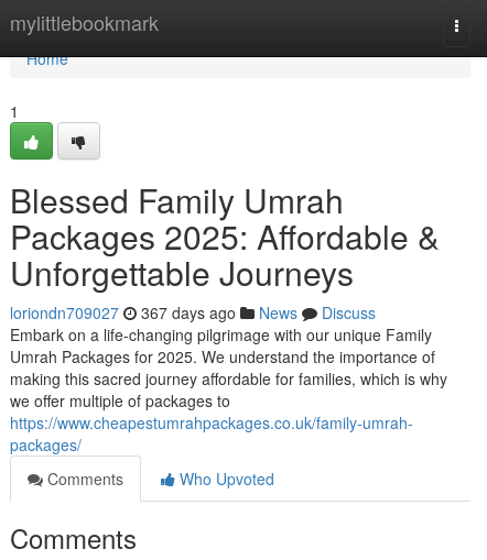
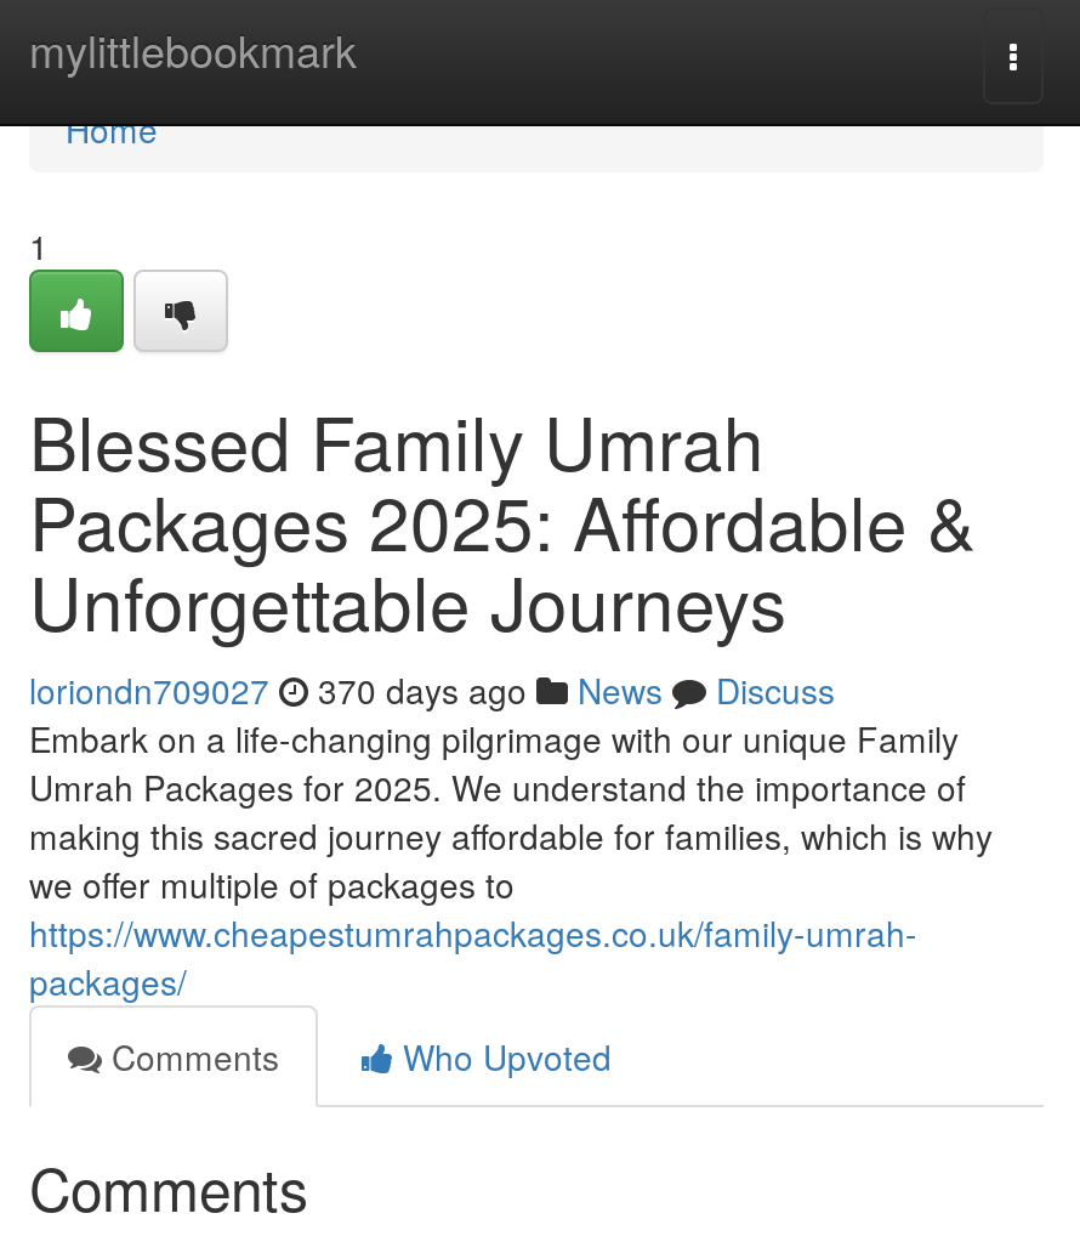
[10,301,376,323] loriondn709027 367 days ago News Discuss -> [29,665,835,714] loriondn709027 370 days ago News Discuss

